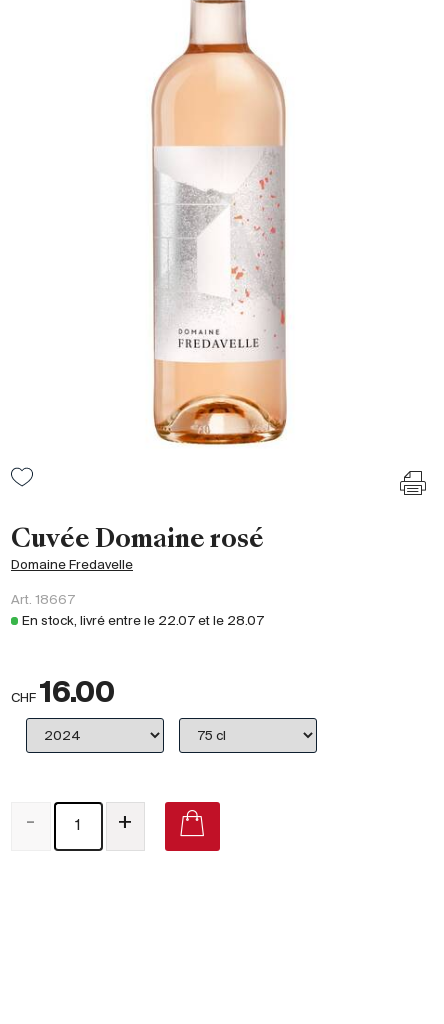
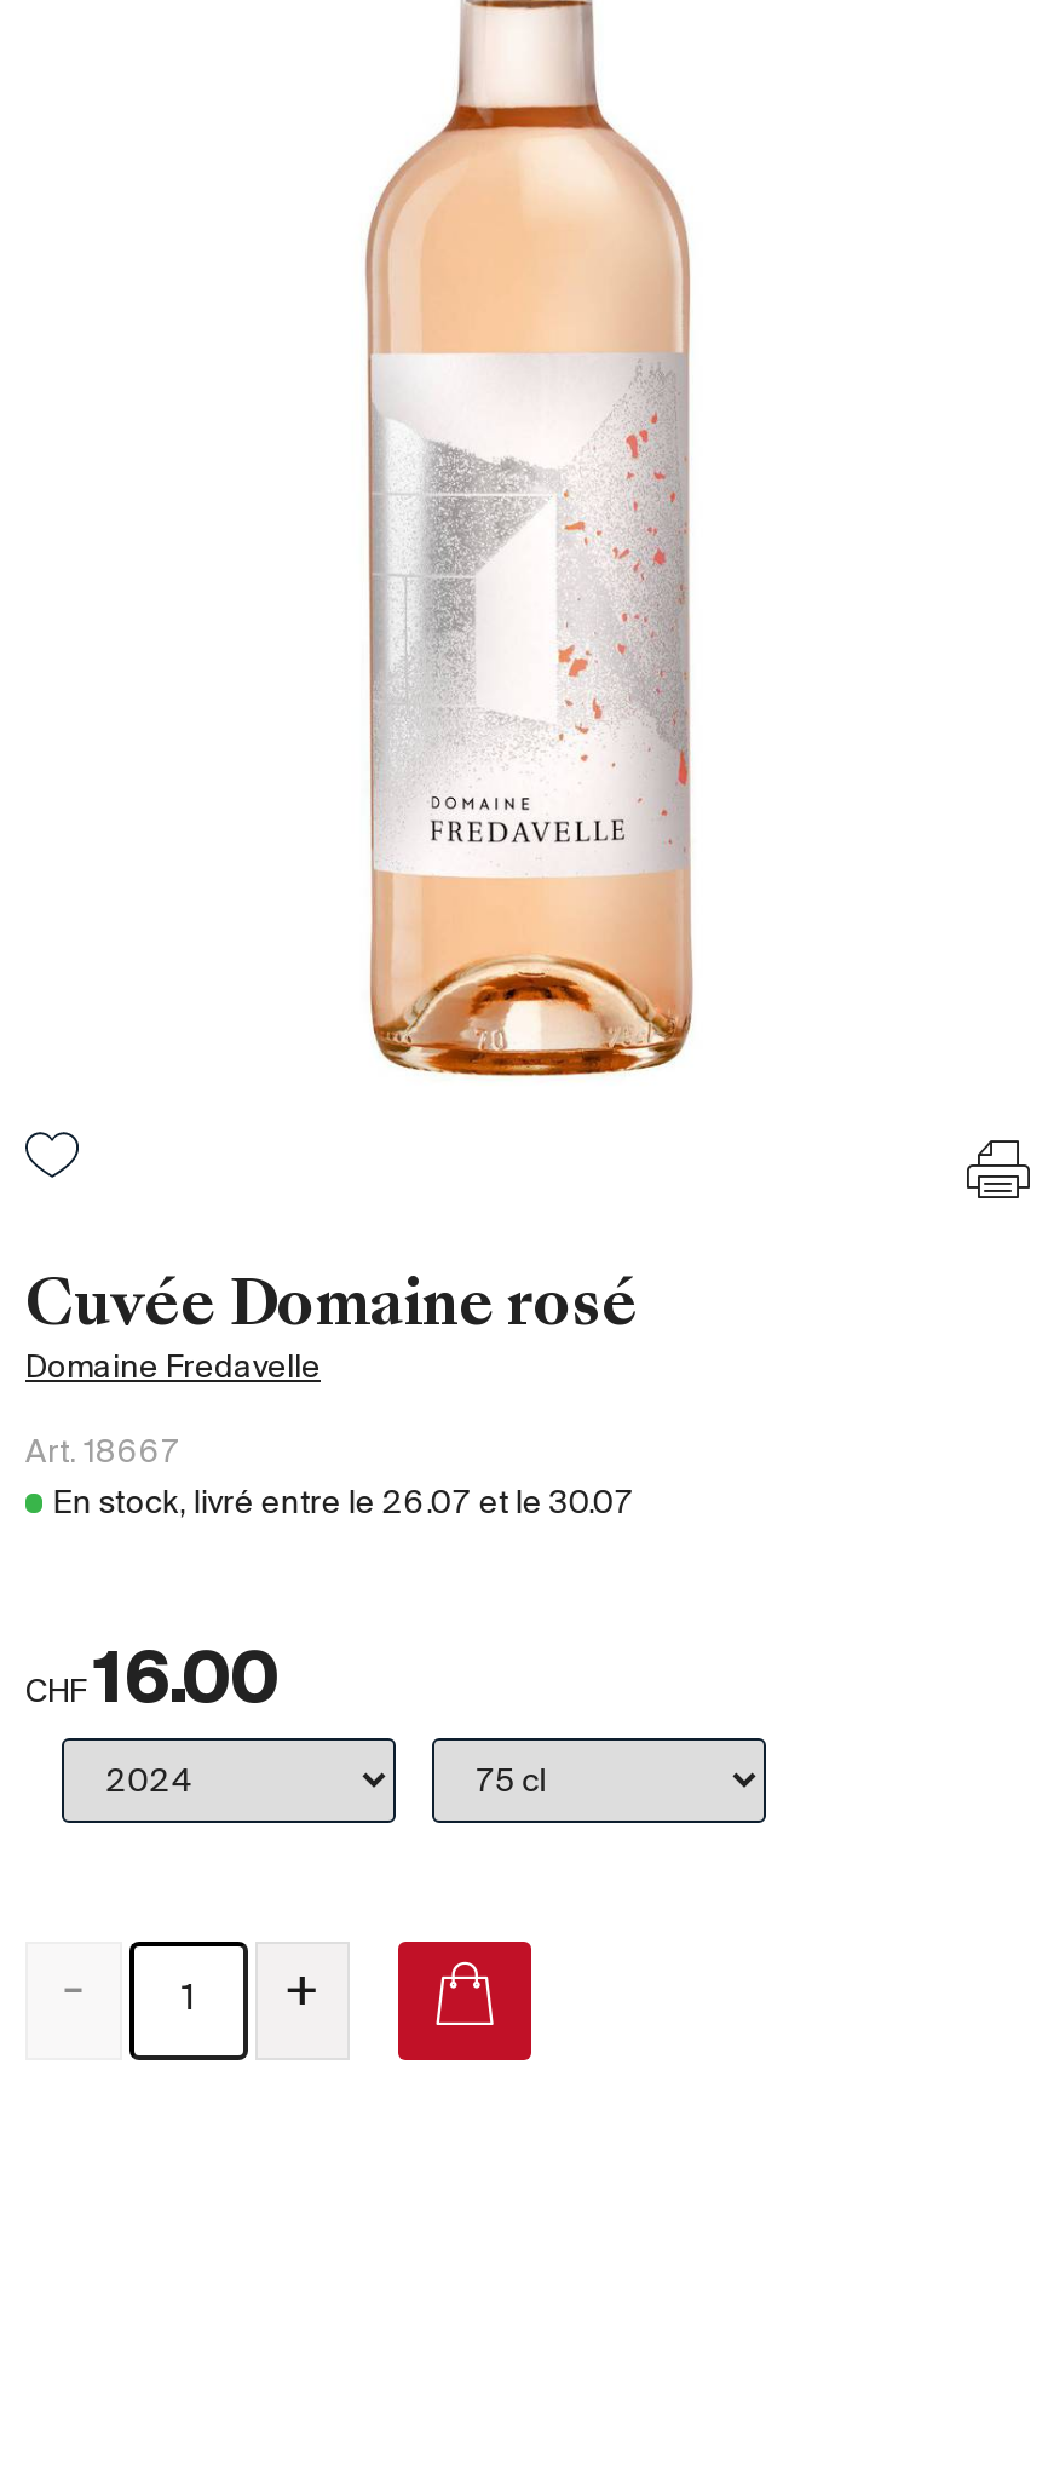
[22,613,264,628] En stock, livré entre le 22.07 et le 28.07 -> [53,1485,634,1522] En stock, livré entre le 26.07 et le 30.07

